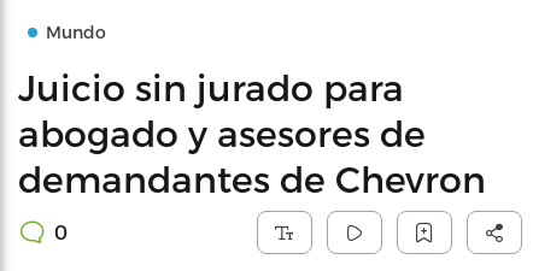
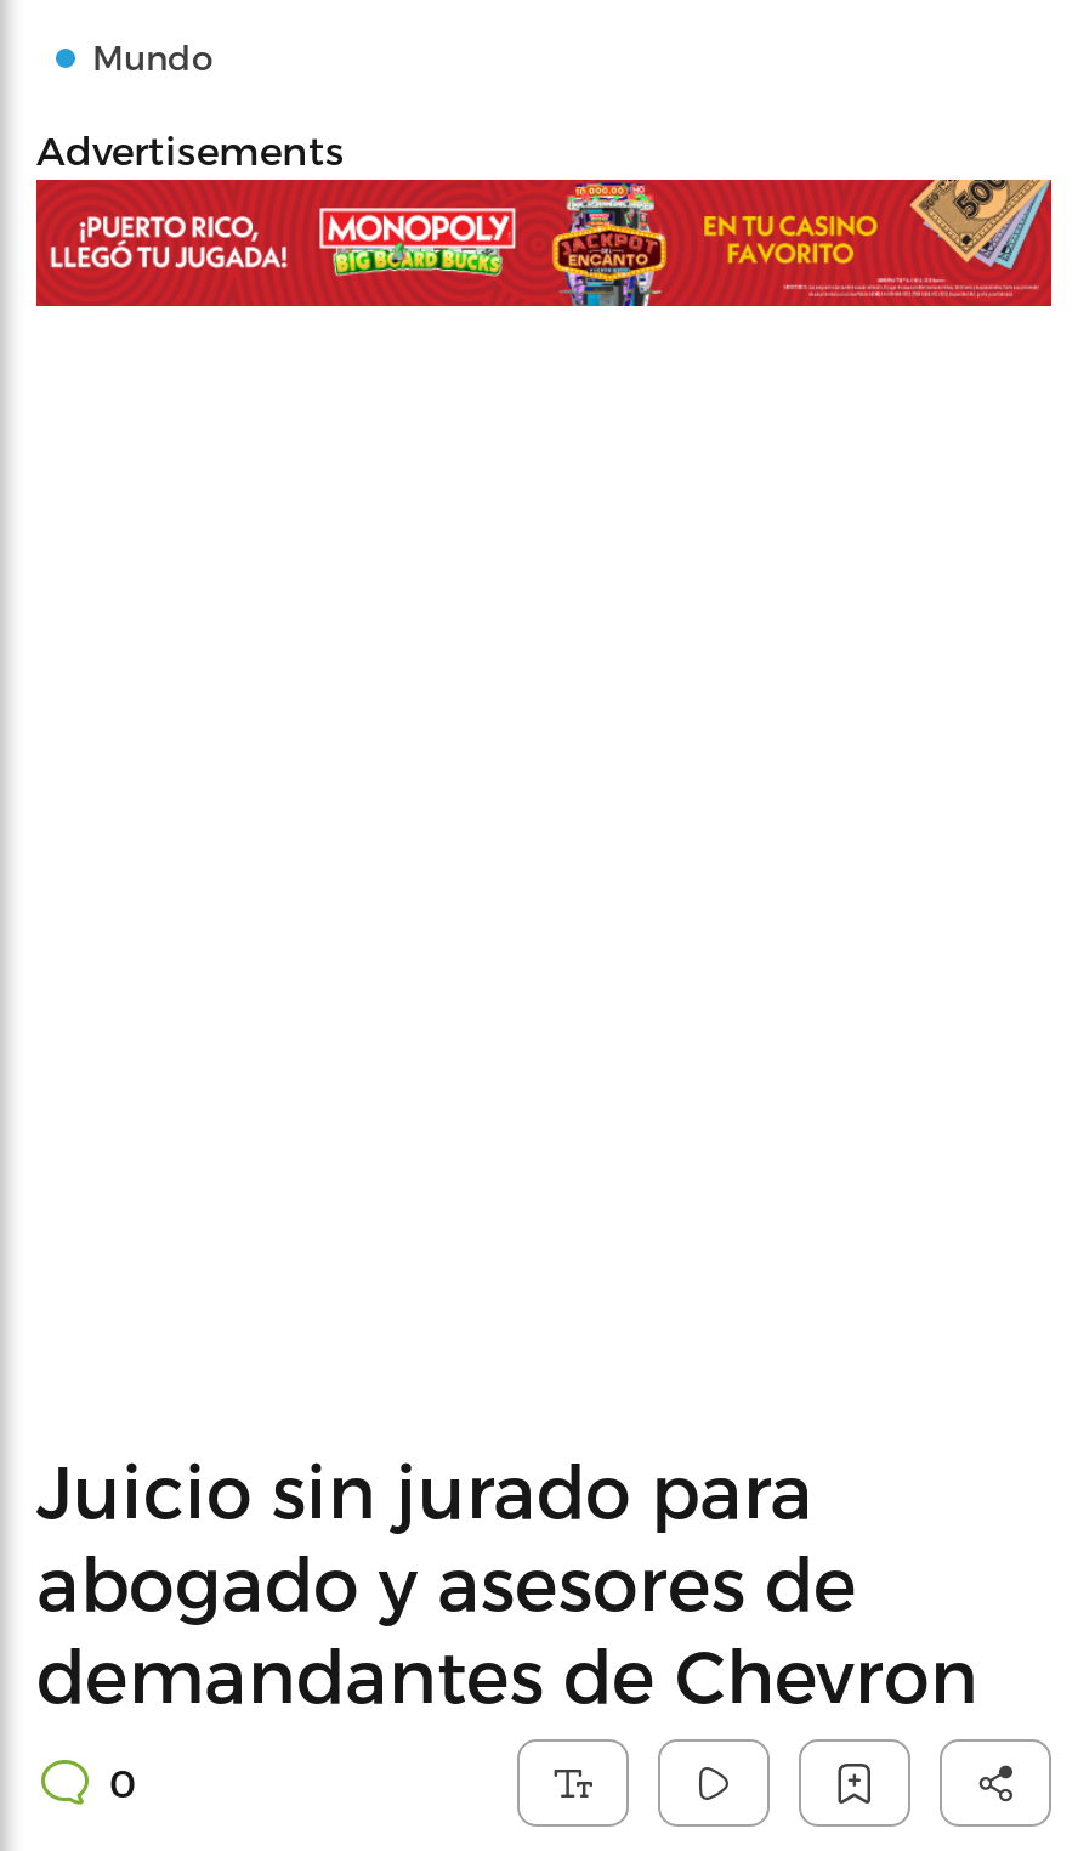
none -> [34,177,1054,308] [image]
none -> [36,126,345,172] Advertisements

